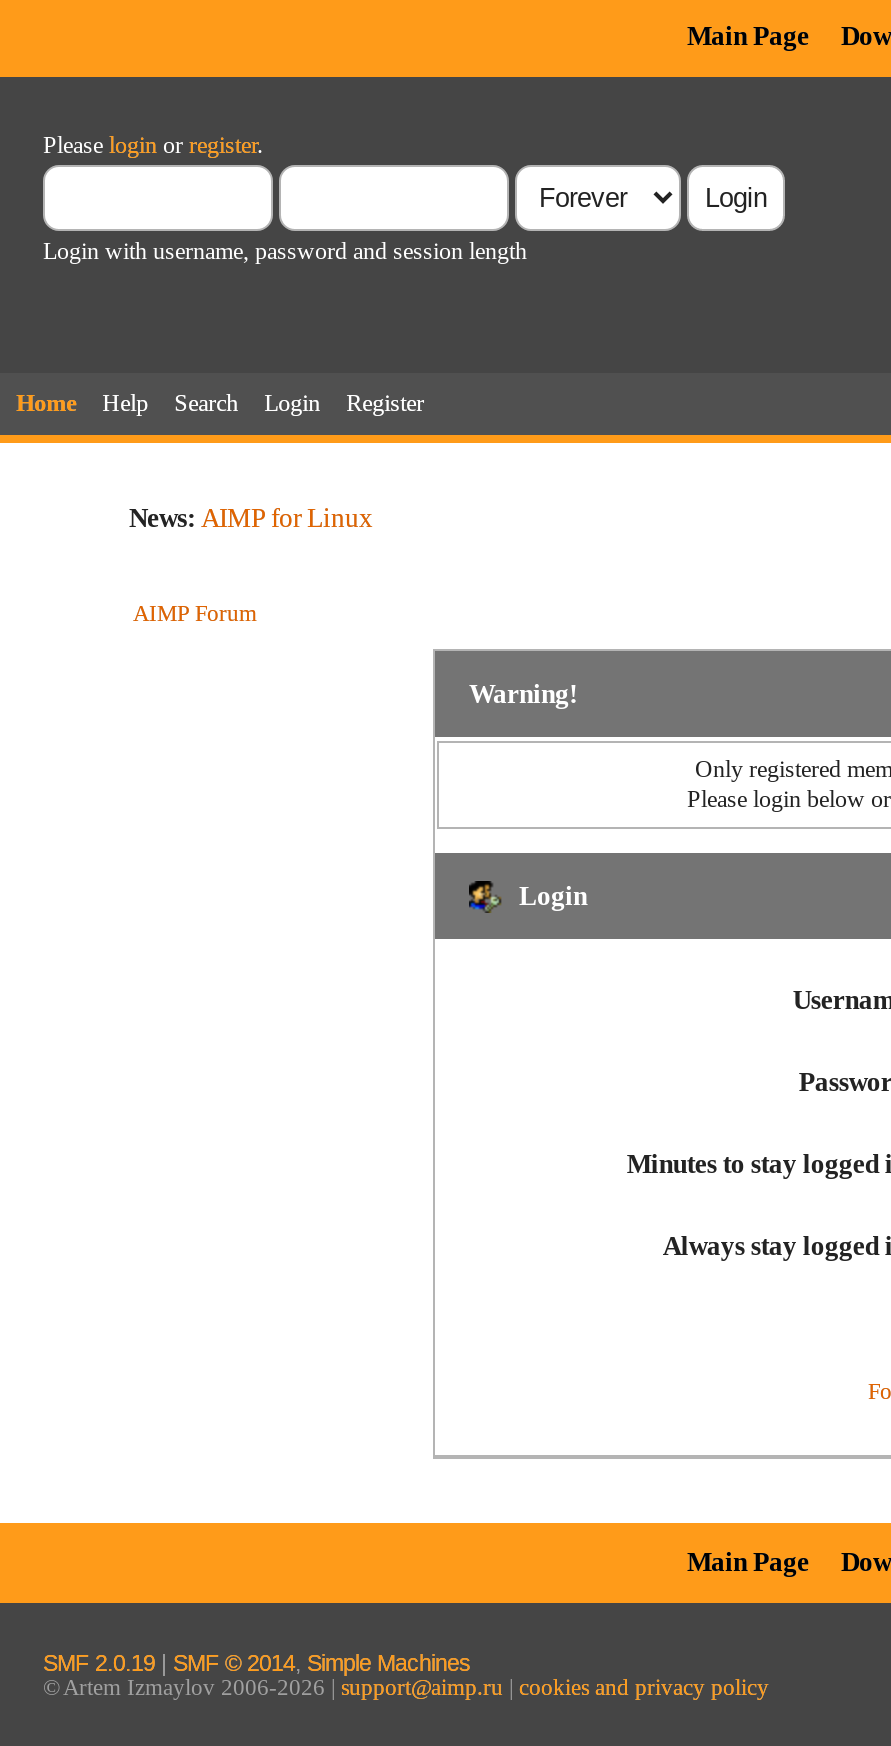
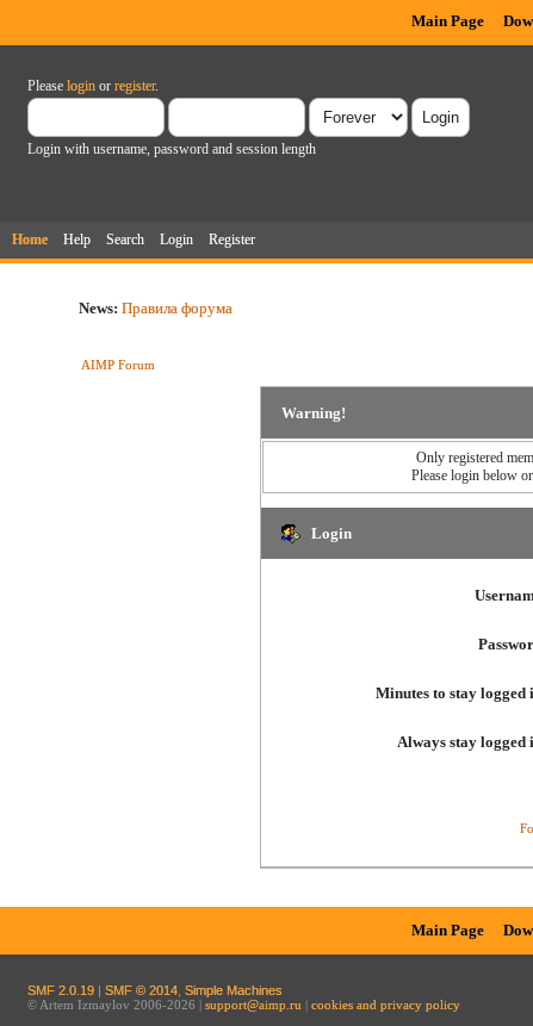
[129,503,373,533] News: AIMP for Linux -> [79,299,233,317] News: Правила форума

